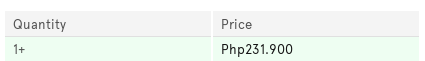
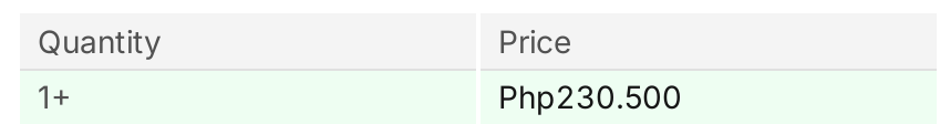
[221,40,293,57] Php231.900 -> [498,77,682,115] Php230.500

